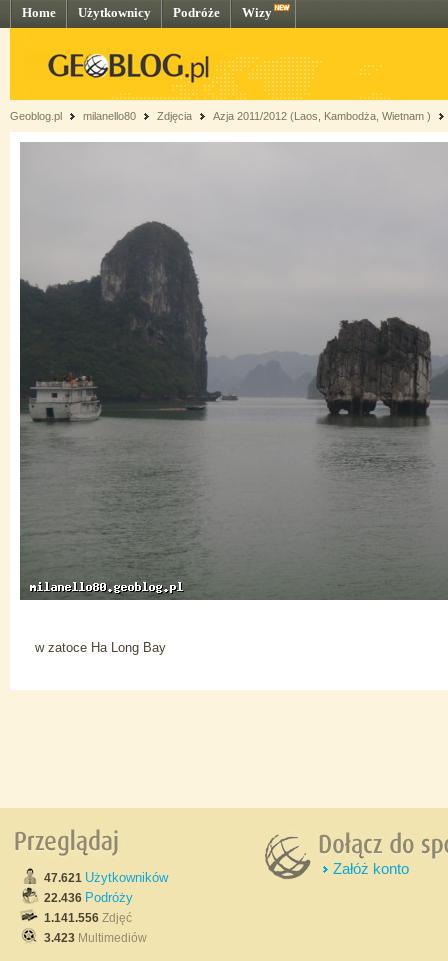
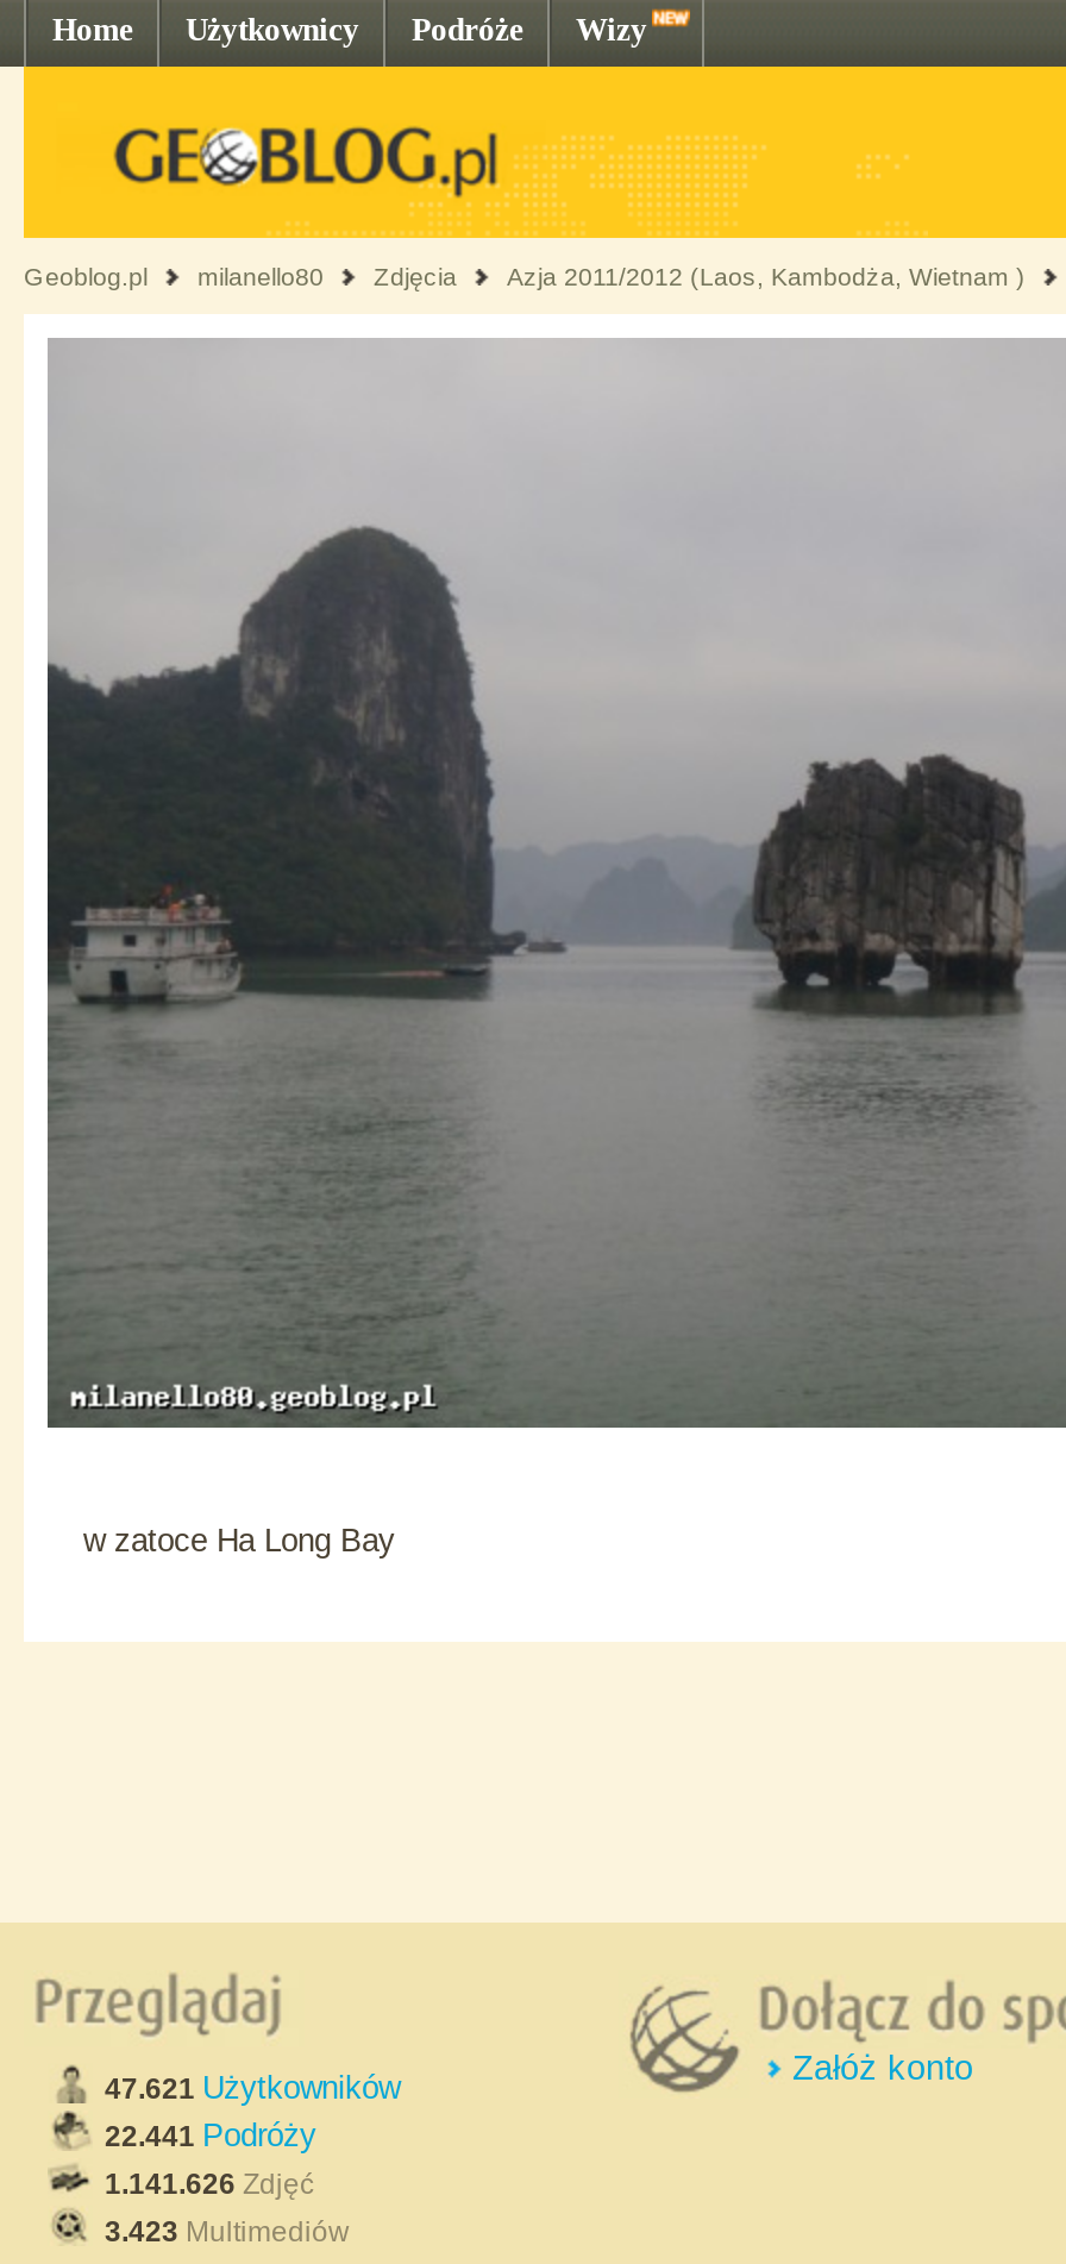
[44,890,133,905] 22.436 Podróży -> [105,2118,316,2153] 22.441 Podróży
[44,911,132,925] 1.141.556 Zdjęć -> [105,2168,314,2201] 1.141.626 Zdjęć

